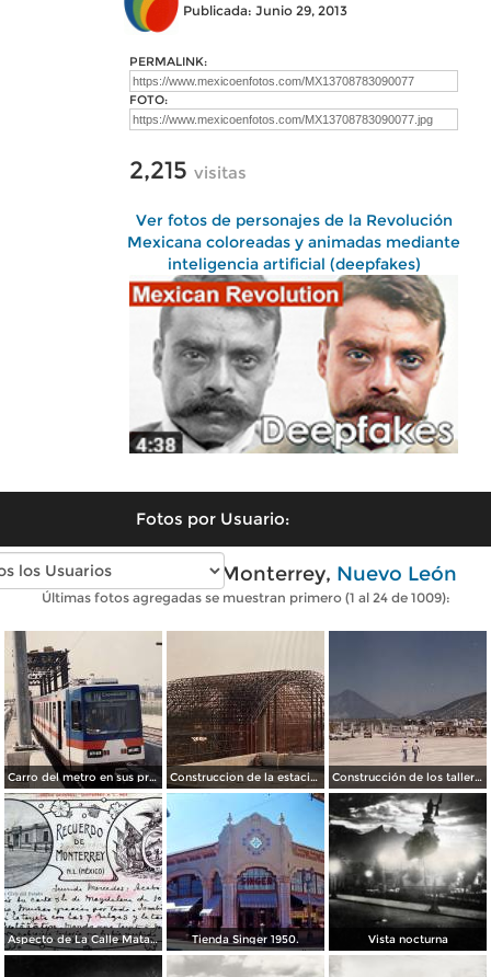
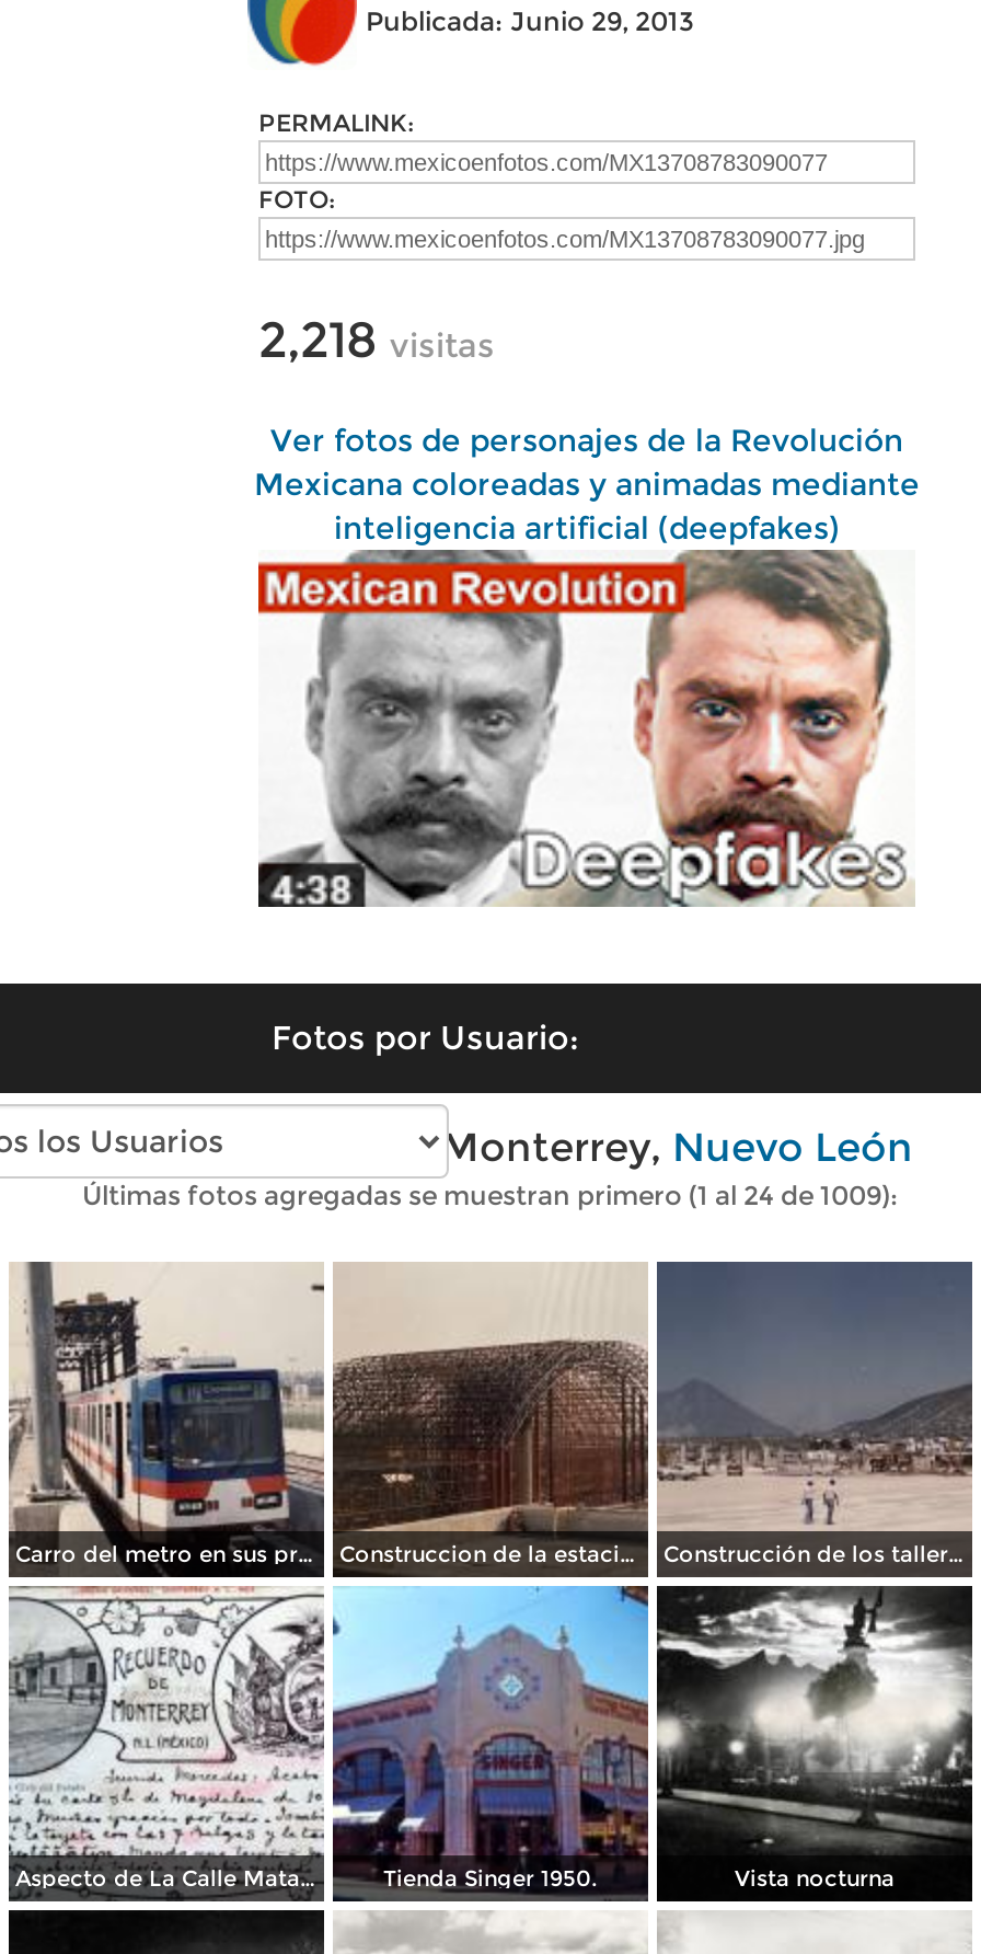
[129,154,247,185] 2,215 visitas -> [258,309,495,370] 2,218 visitas

